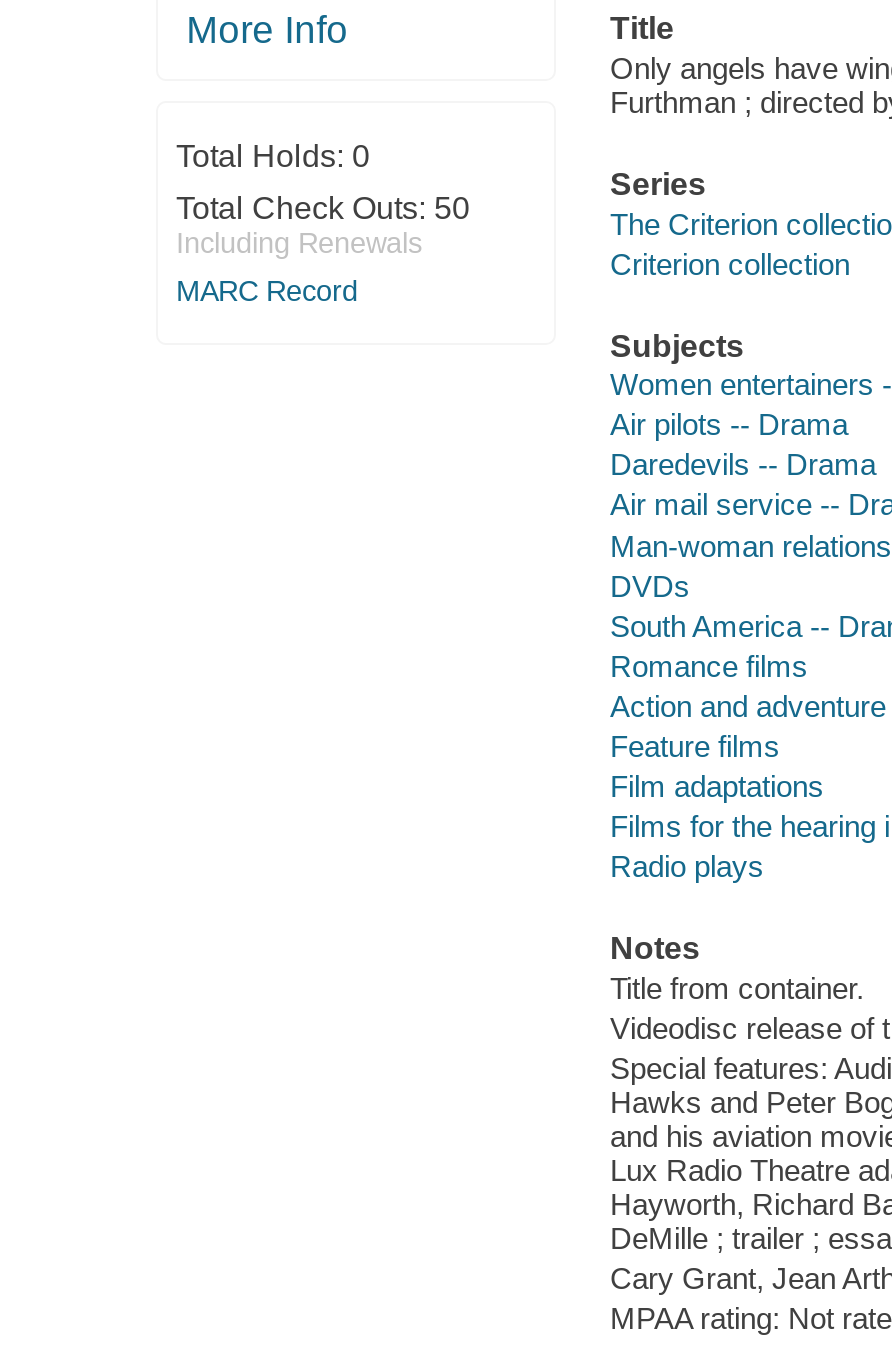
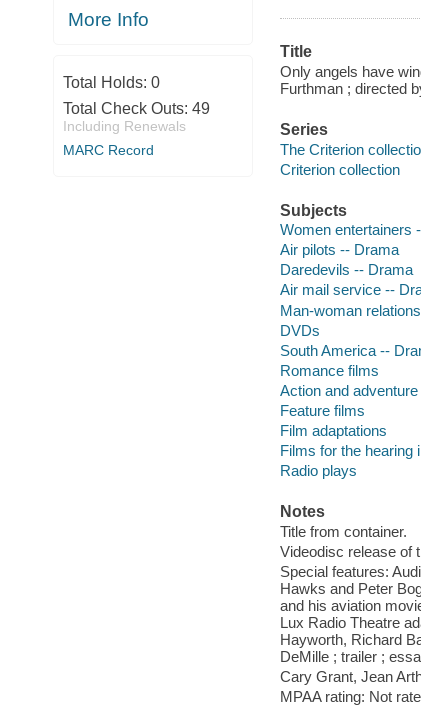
[176,190,470,224] Total Check Outs: 50 -> [63,100,210,117] Total Check Outs: 49

